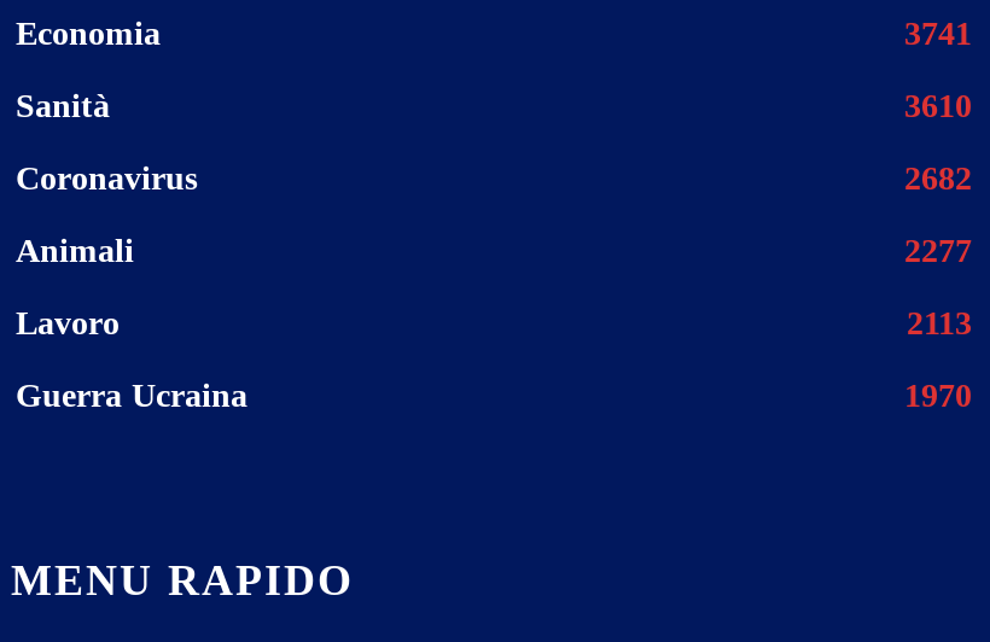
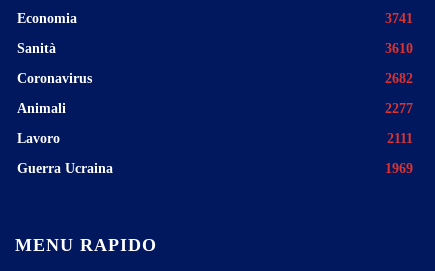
[907,305,972,341] 2113 -> [387,131,413,146] 2111
[904,377,972,414] 1970 -> [385,161,413,176] 1969

